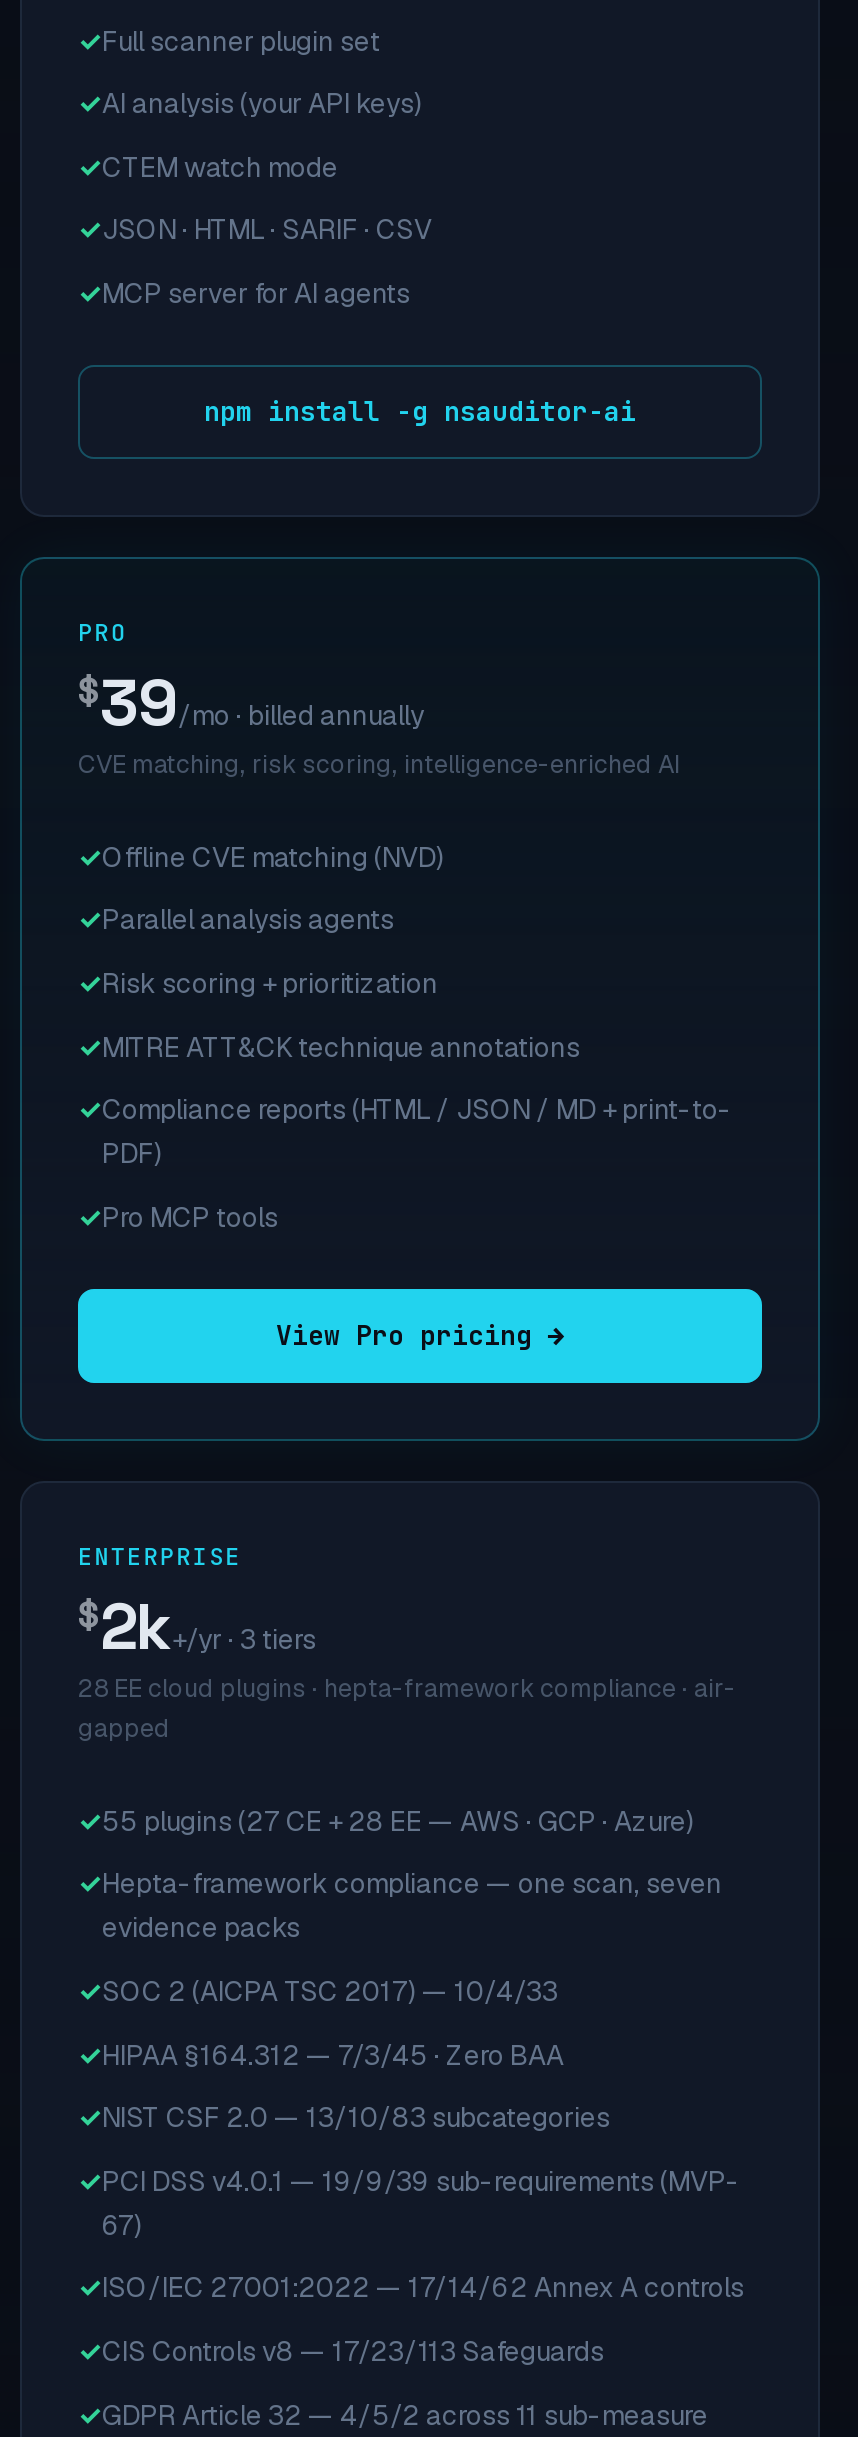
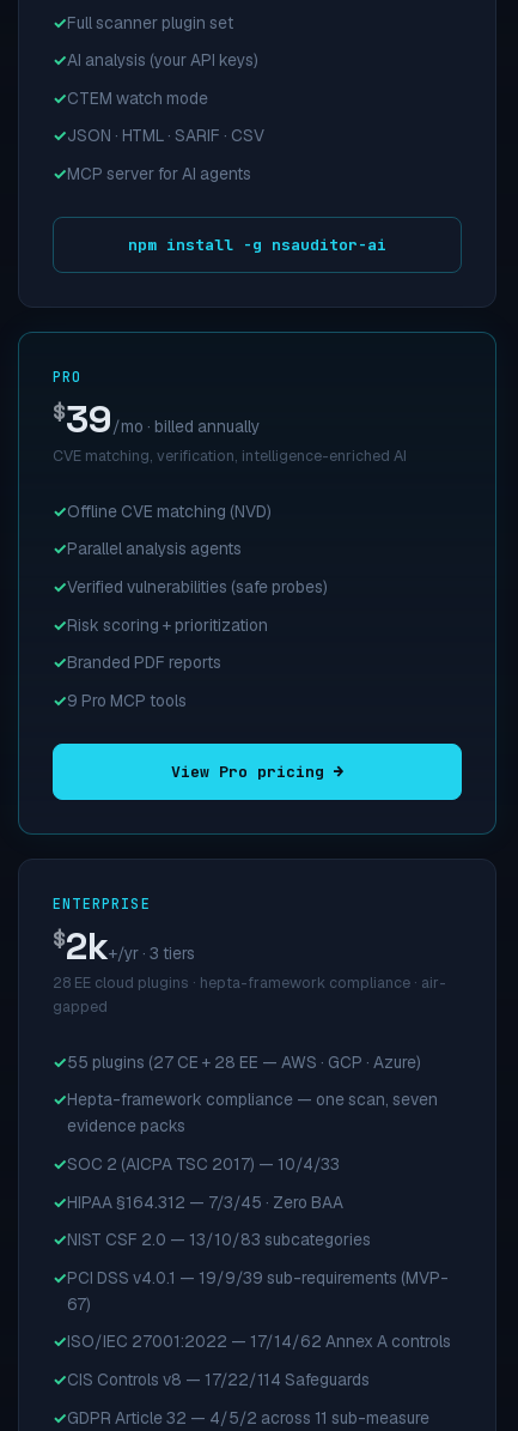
[78,747,680,781] CVE matching, risk scoring, intelligence-enriched AI -> [53,446,407,466] CVE matching, verification, intelligence-enriched AI
none -> [67,576,328,598] Verified vulnerabilities (safe probes)
moved [102,965,438,1001] -> [67,614,268,636]: Risk scoring + prioritization
[102,1028,732,1235] MITRE ATT&CK technique annotations | Compliance reports (HTML / JSON / MD + print-to- | PDF) | Pro MCP tools -> [67,652,221,711] Branded PDF reports | 9 Pro MCP tools
[102,2333,604,2369] CIS Controls v8 — 17/23/113 Safeguards -> [67,1369,370,1390] CIS Controls v8 — 17/22/114 Safeguards

